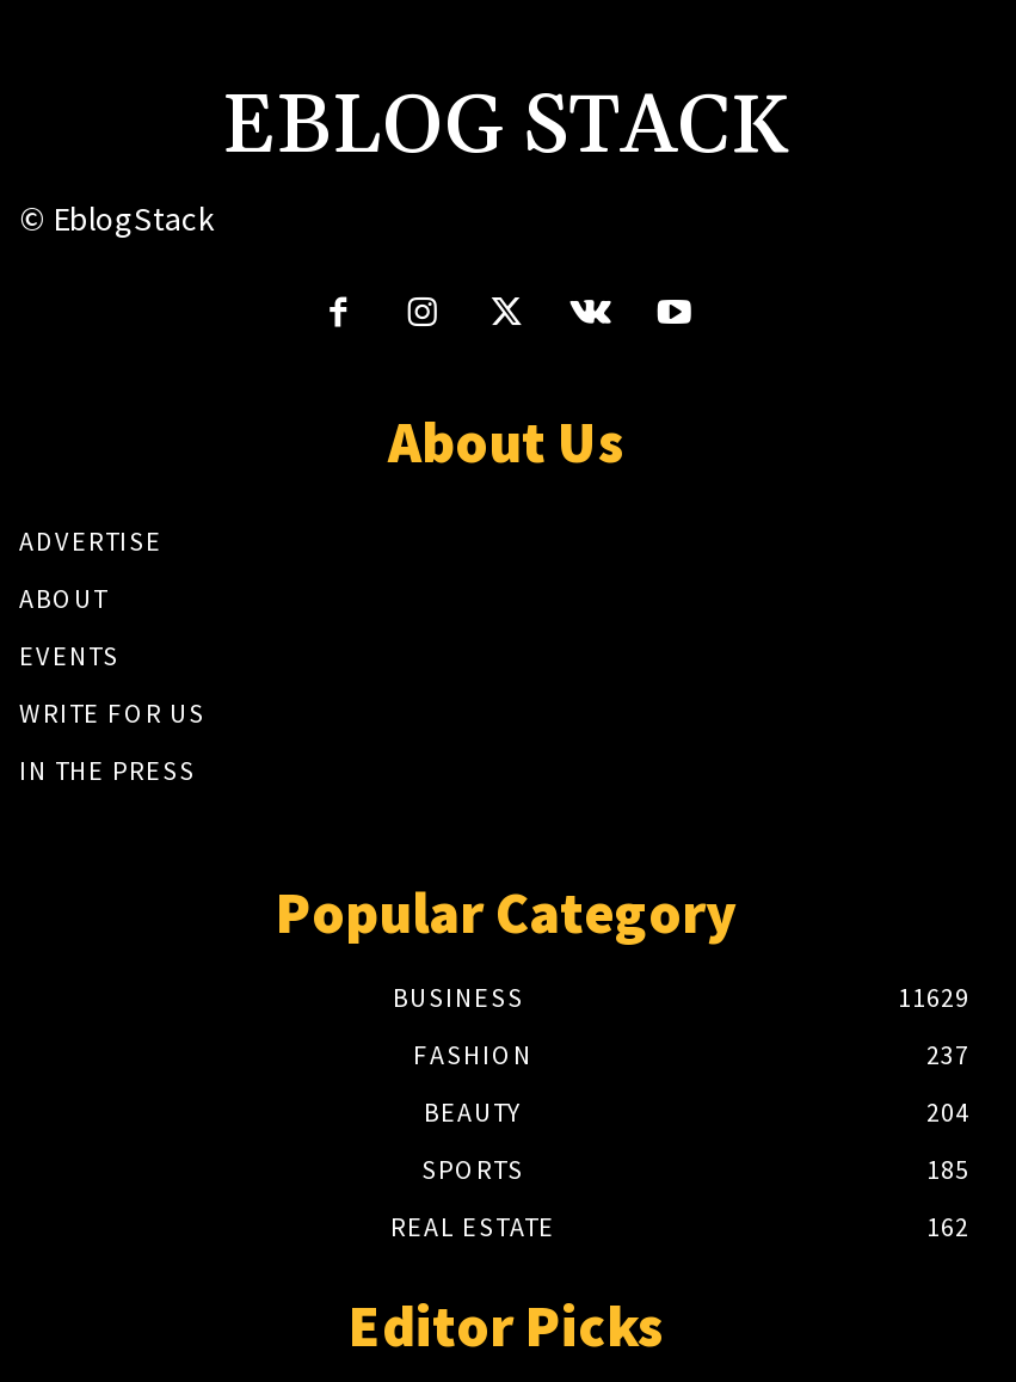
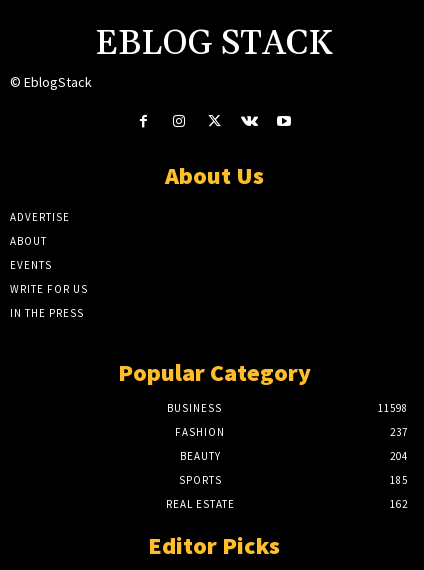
[898,980,969,1014] 11629 -> [378,401,408,415] 11598

